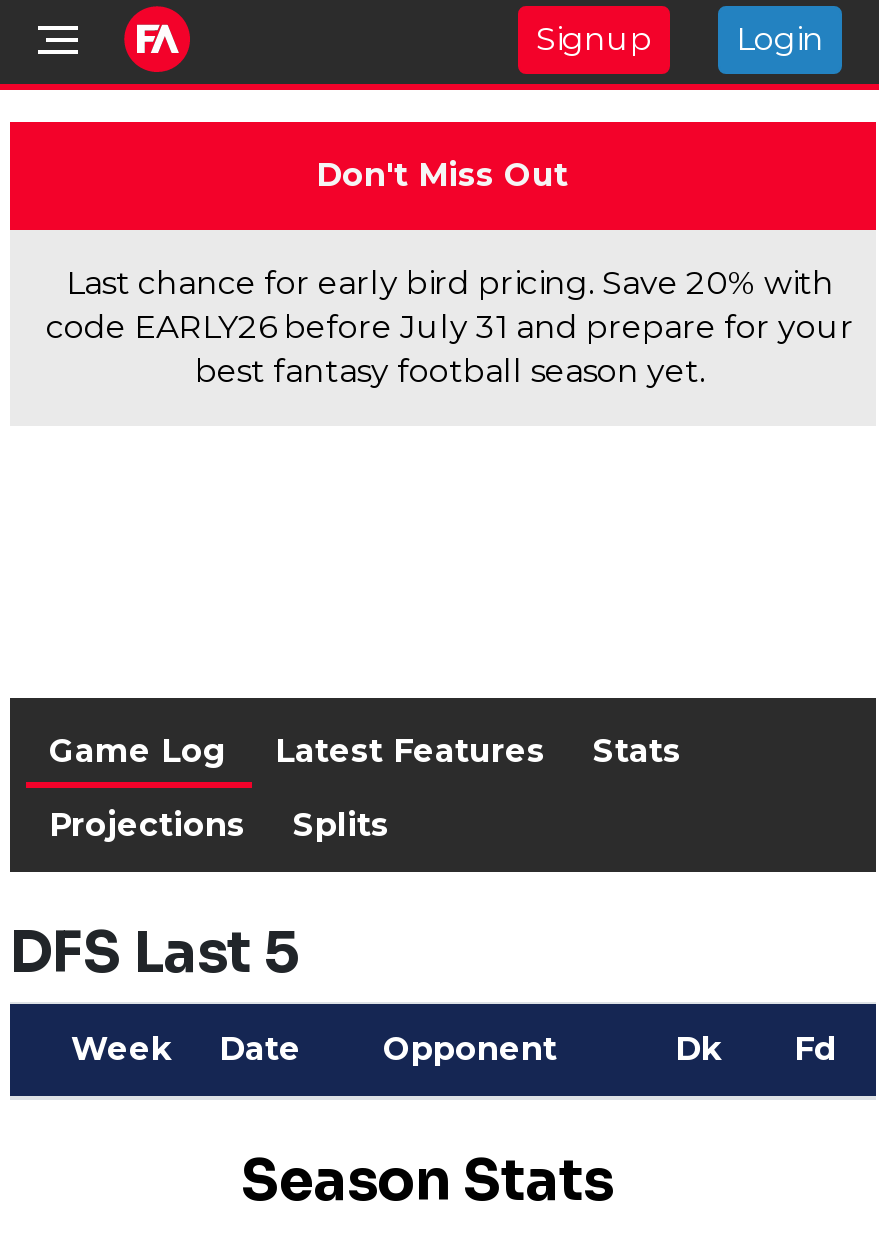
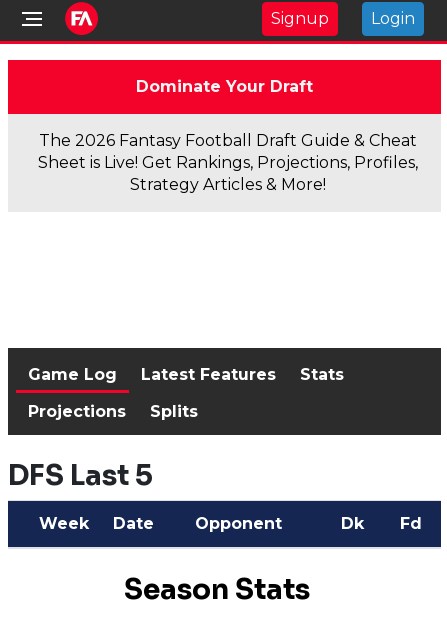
[316,156,568,194] Don't Miss Out -> [135,77,312,96] Dominate Your Draft
[46,264,854,390] Last chance for early bird pricing. Save 20% with | code EARLY26 before July 31 and prepare for your | best fantasy football season yet. -> [38,131,418,194] The 2026 Fantasy Football Draft Guide & Cheat | Sheet is Live! Get Rankings, Projections, Profiles, | Strategy Articles & More!

